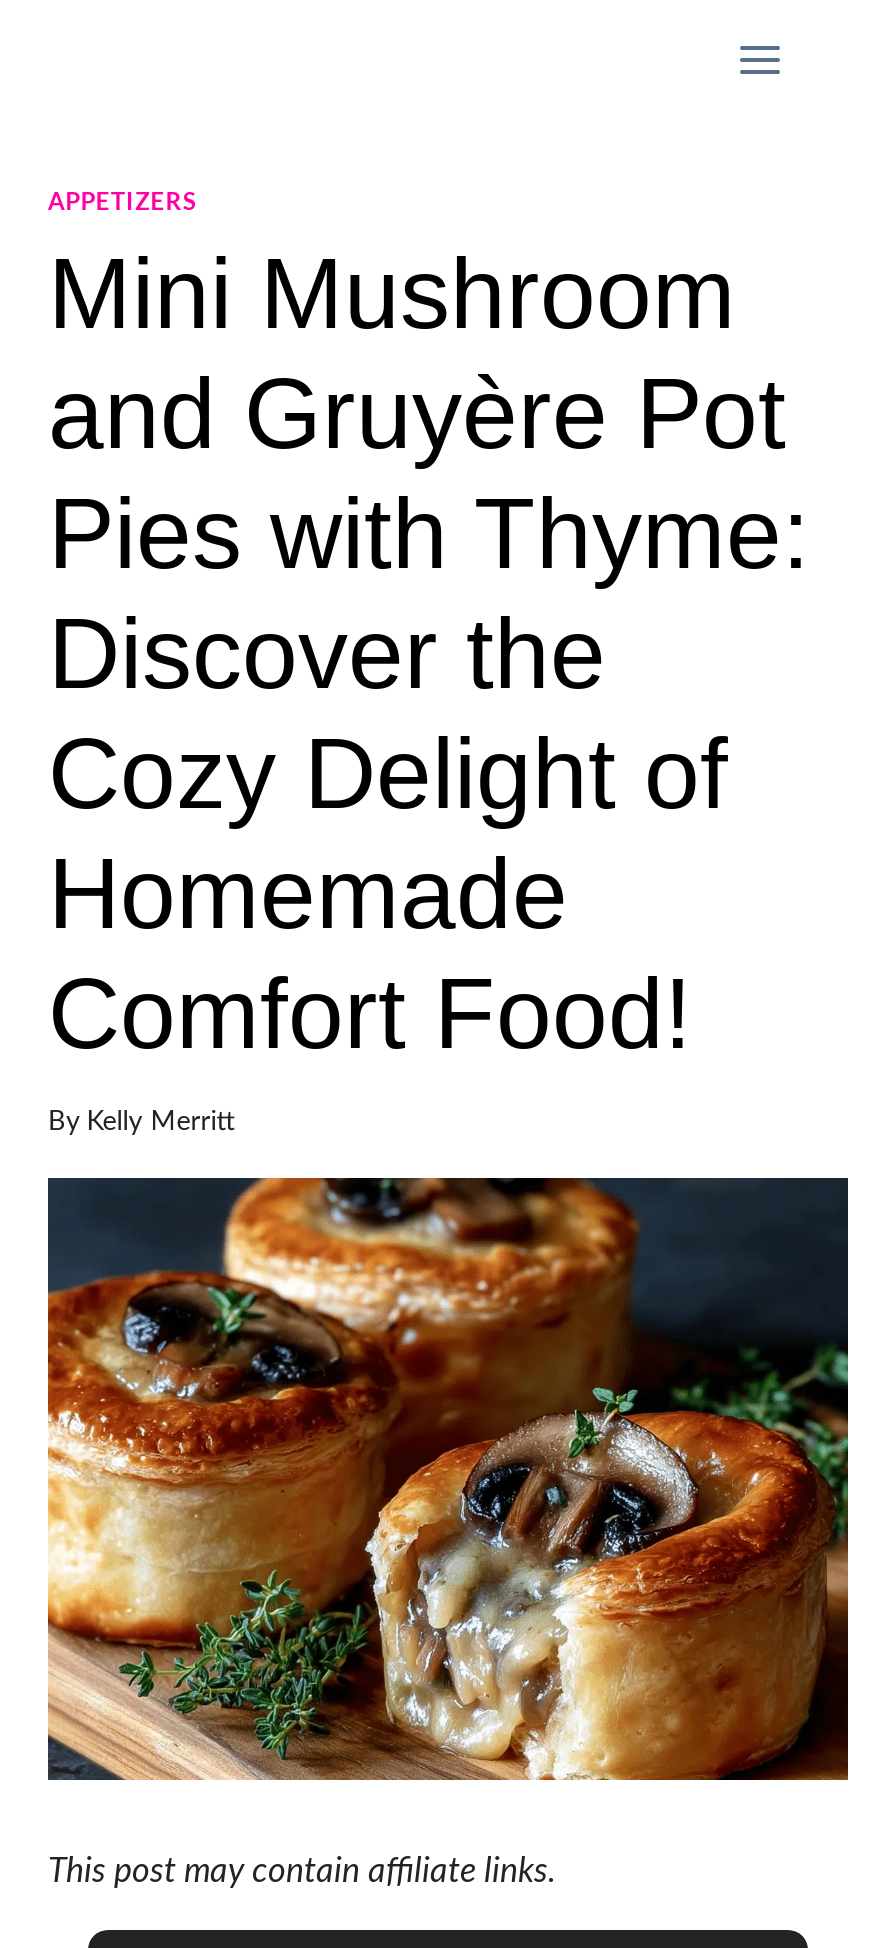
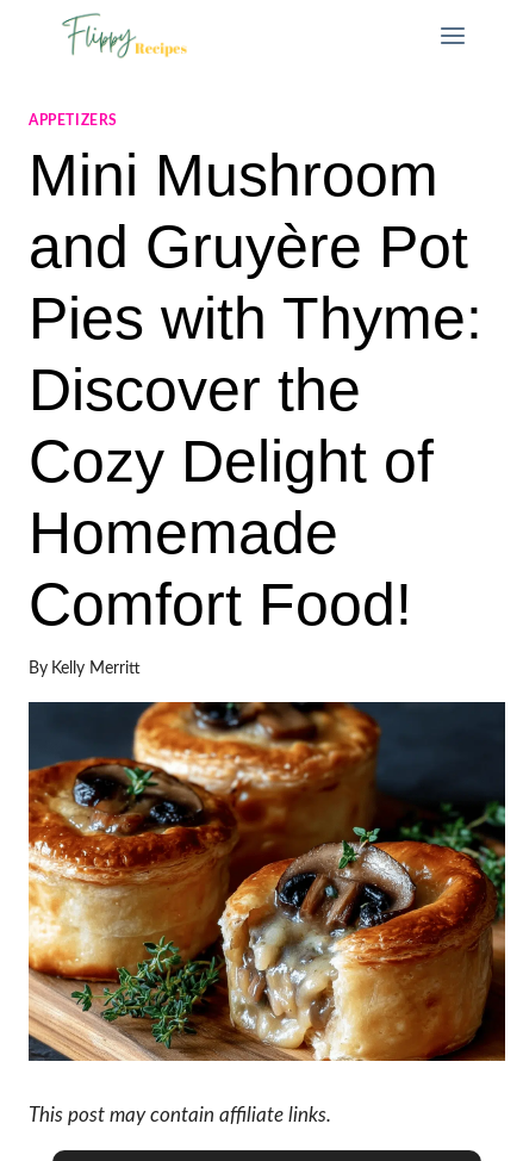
none -> [62,12,187,58] [image]

